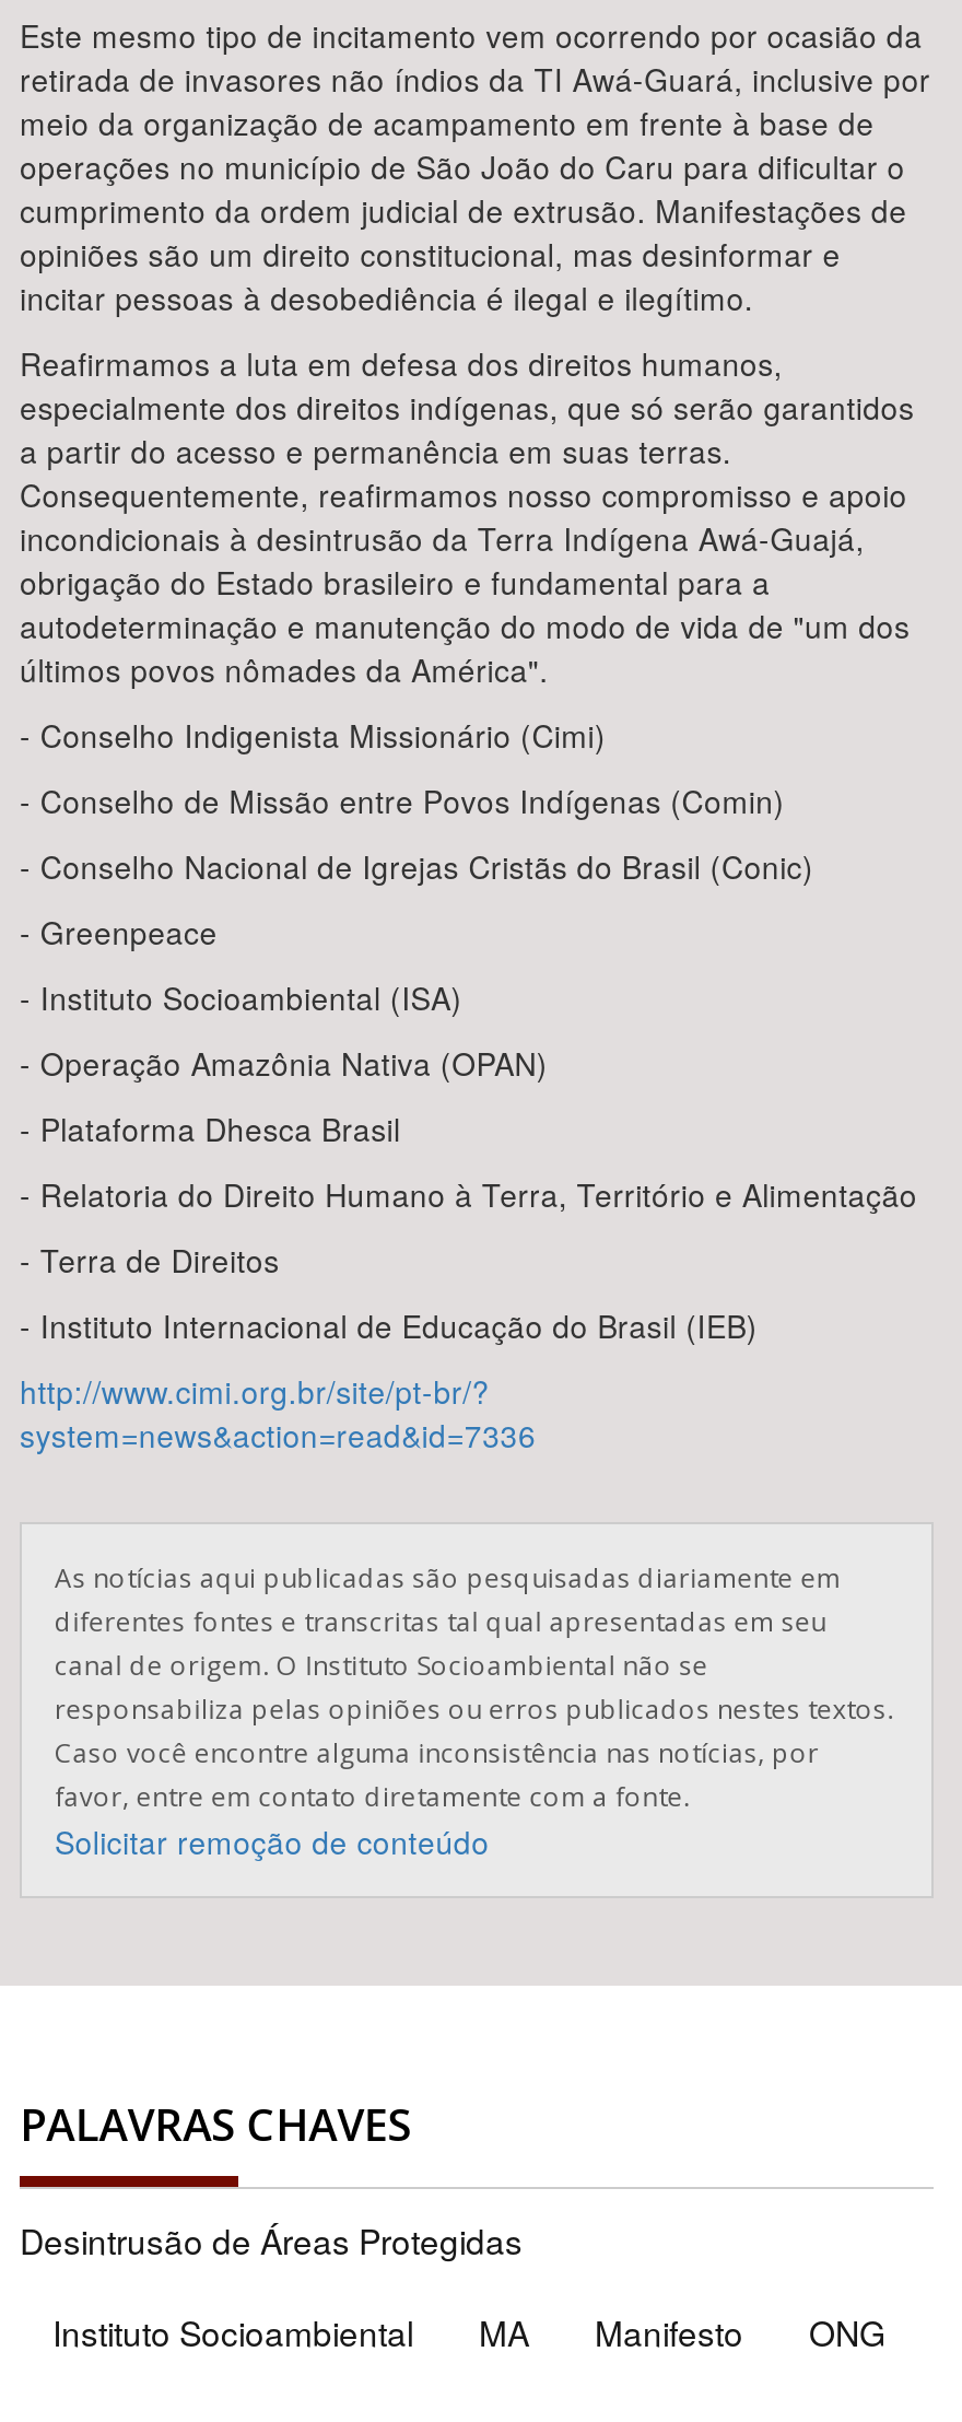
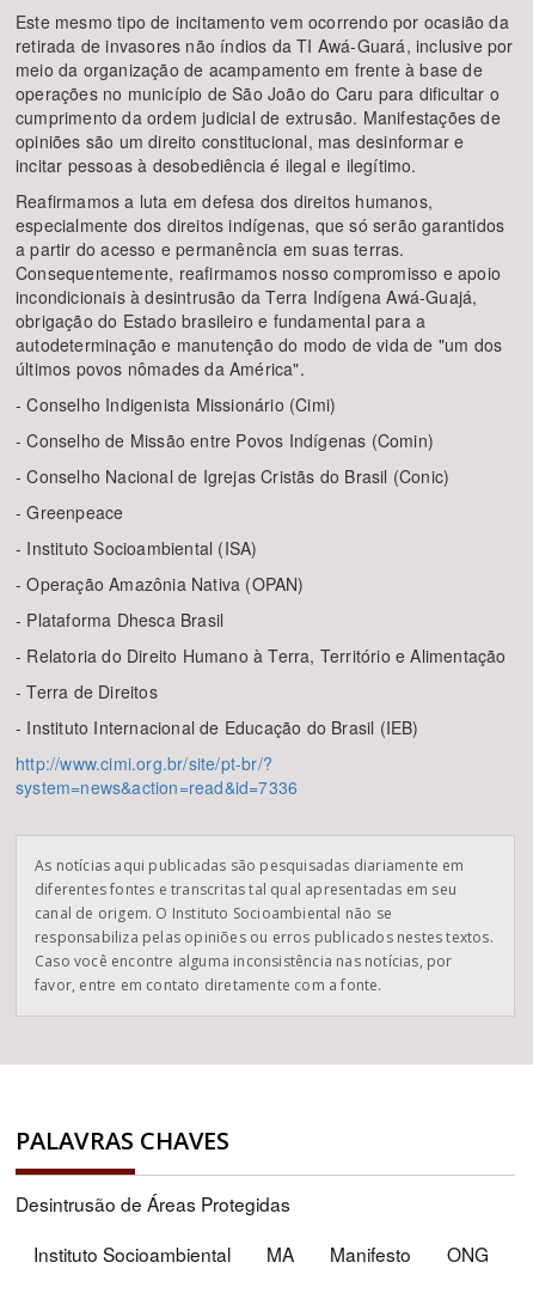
[55,1820,489,1863] Solicitar remoção de conteúdo -> none

